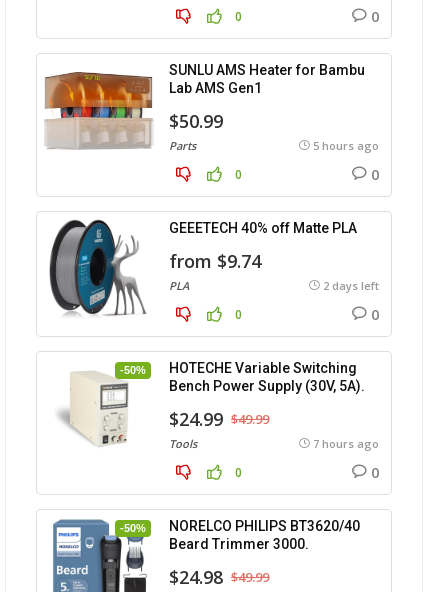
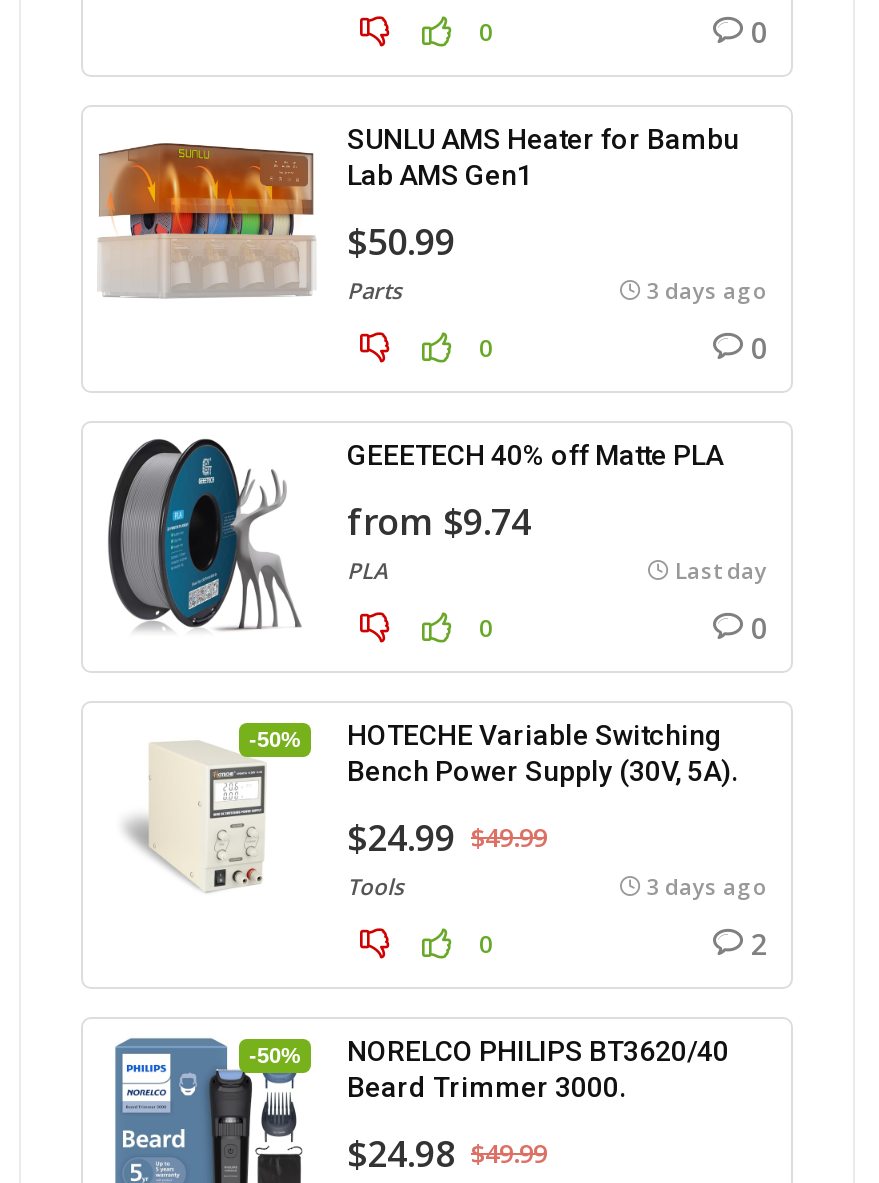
[313,138,379,153] 5 hours ago -> [647,275,767,305] 3 days ago
[323,278,379,293] 2 days left -> [675,555,767,585] Last day
[313,436,379,451] 7 hours ago -> [647,871,767,901] 3 days ago
[371,463,379,482] 0 -> [751,925,767,963] 2

